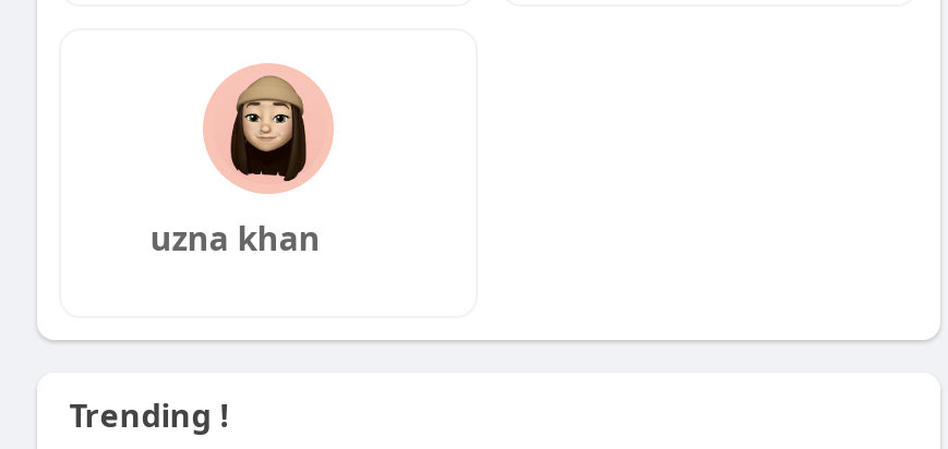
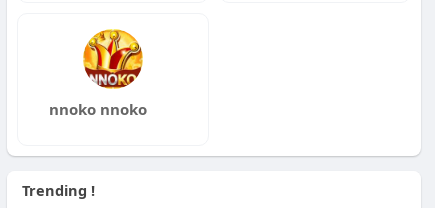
[150,63,334,259] [image] | uzna khan -> [49,29,147,119] [image] | nnoko nnoko

